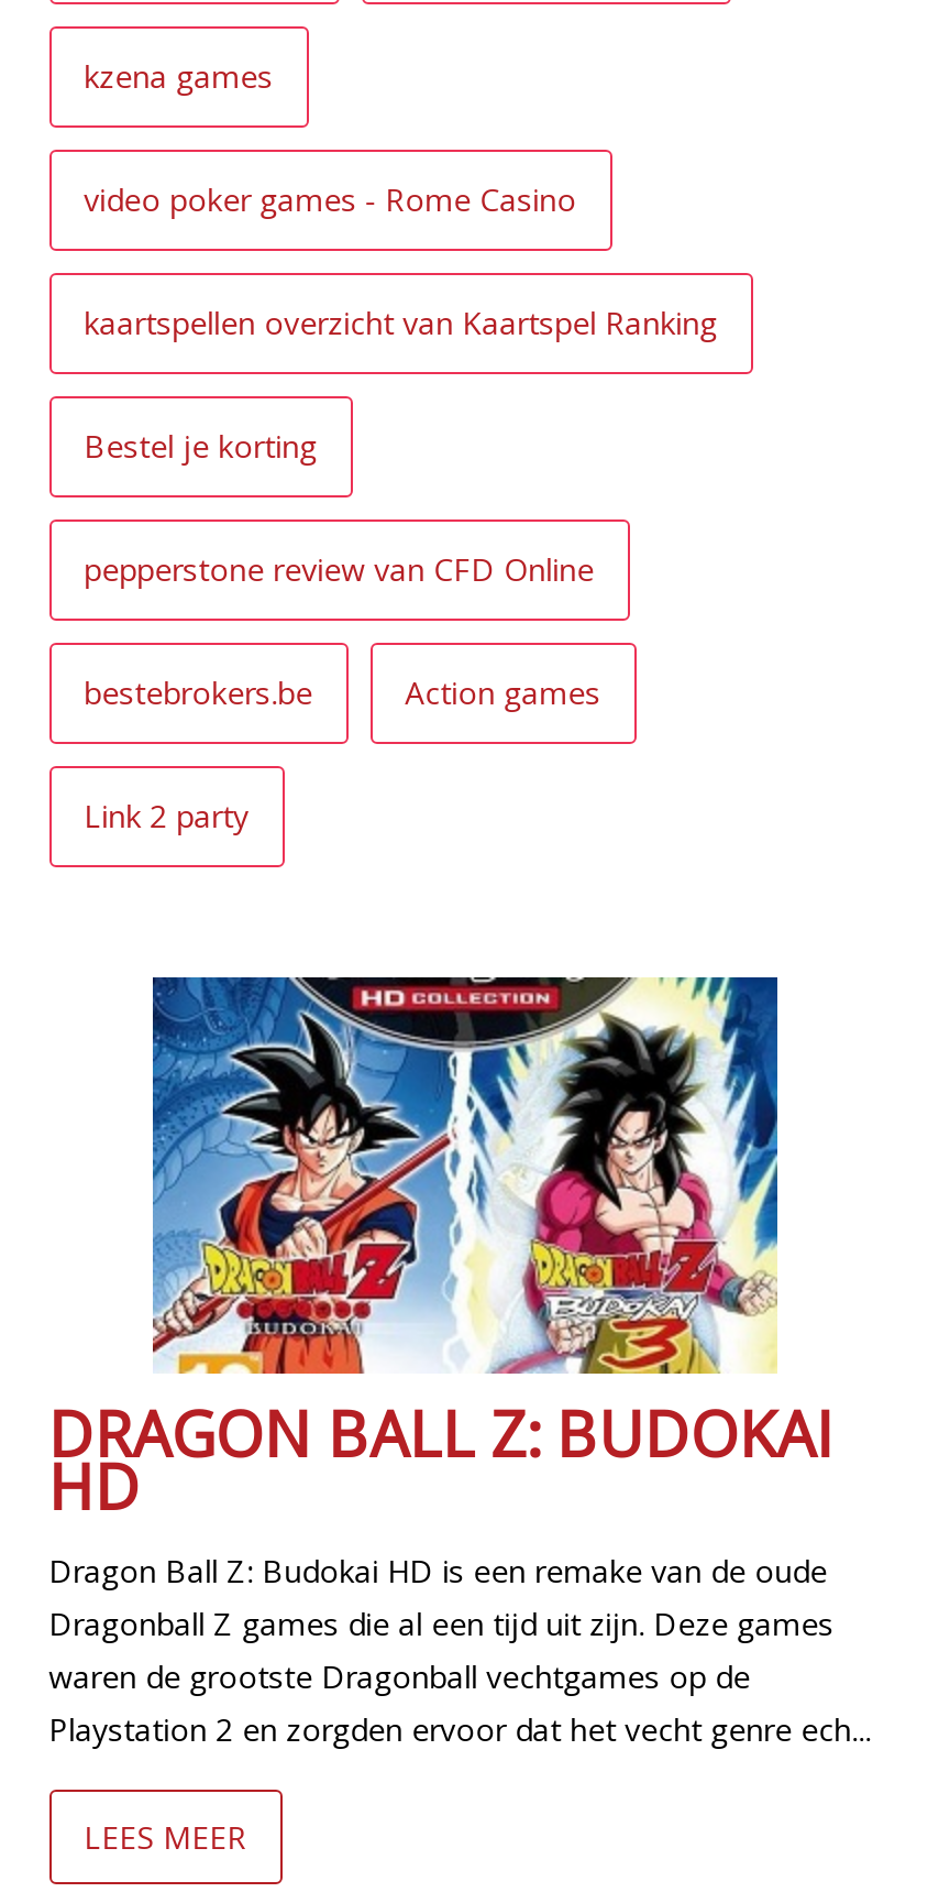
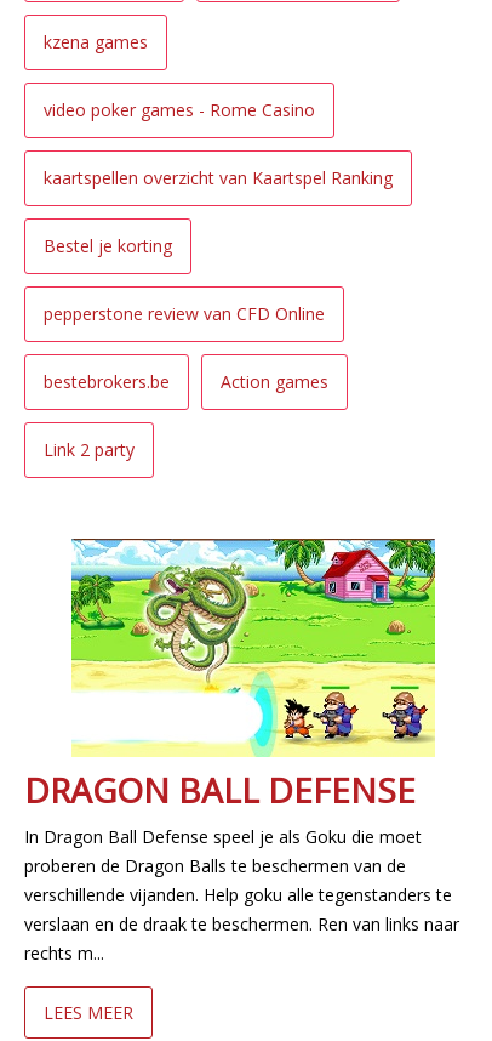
[49,975,871,1750] [image] | DRAGON BALL Z: BUDOKAI | HD | Dragon Ball Z: Budokai HD is een remake van de oude | Dragonball Z games die al een tijd uit zijn. Deze games | waren de grootste Dragonball vechtgames op de | Playstation 2 en zorgden ervoor dat het vecht genre ech... -> [24,537,459,965] [image] | DRAGON BALL DEFENSE | In Dragon Ball Defense speel je als Goku die moet | proberen de Dragon Balls te beschermen van de | verschillende vijanden. Help goku alle tegenstanders te | verslaan en de draak te beschermen. Ren van links naar | rechts m...

